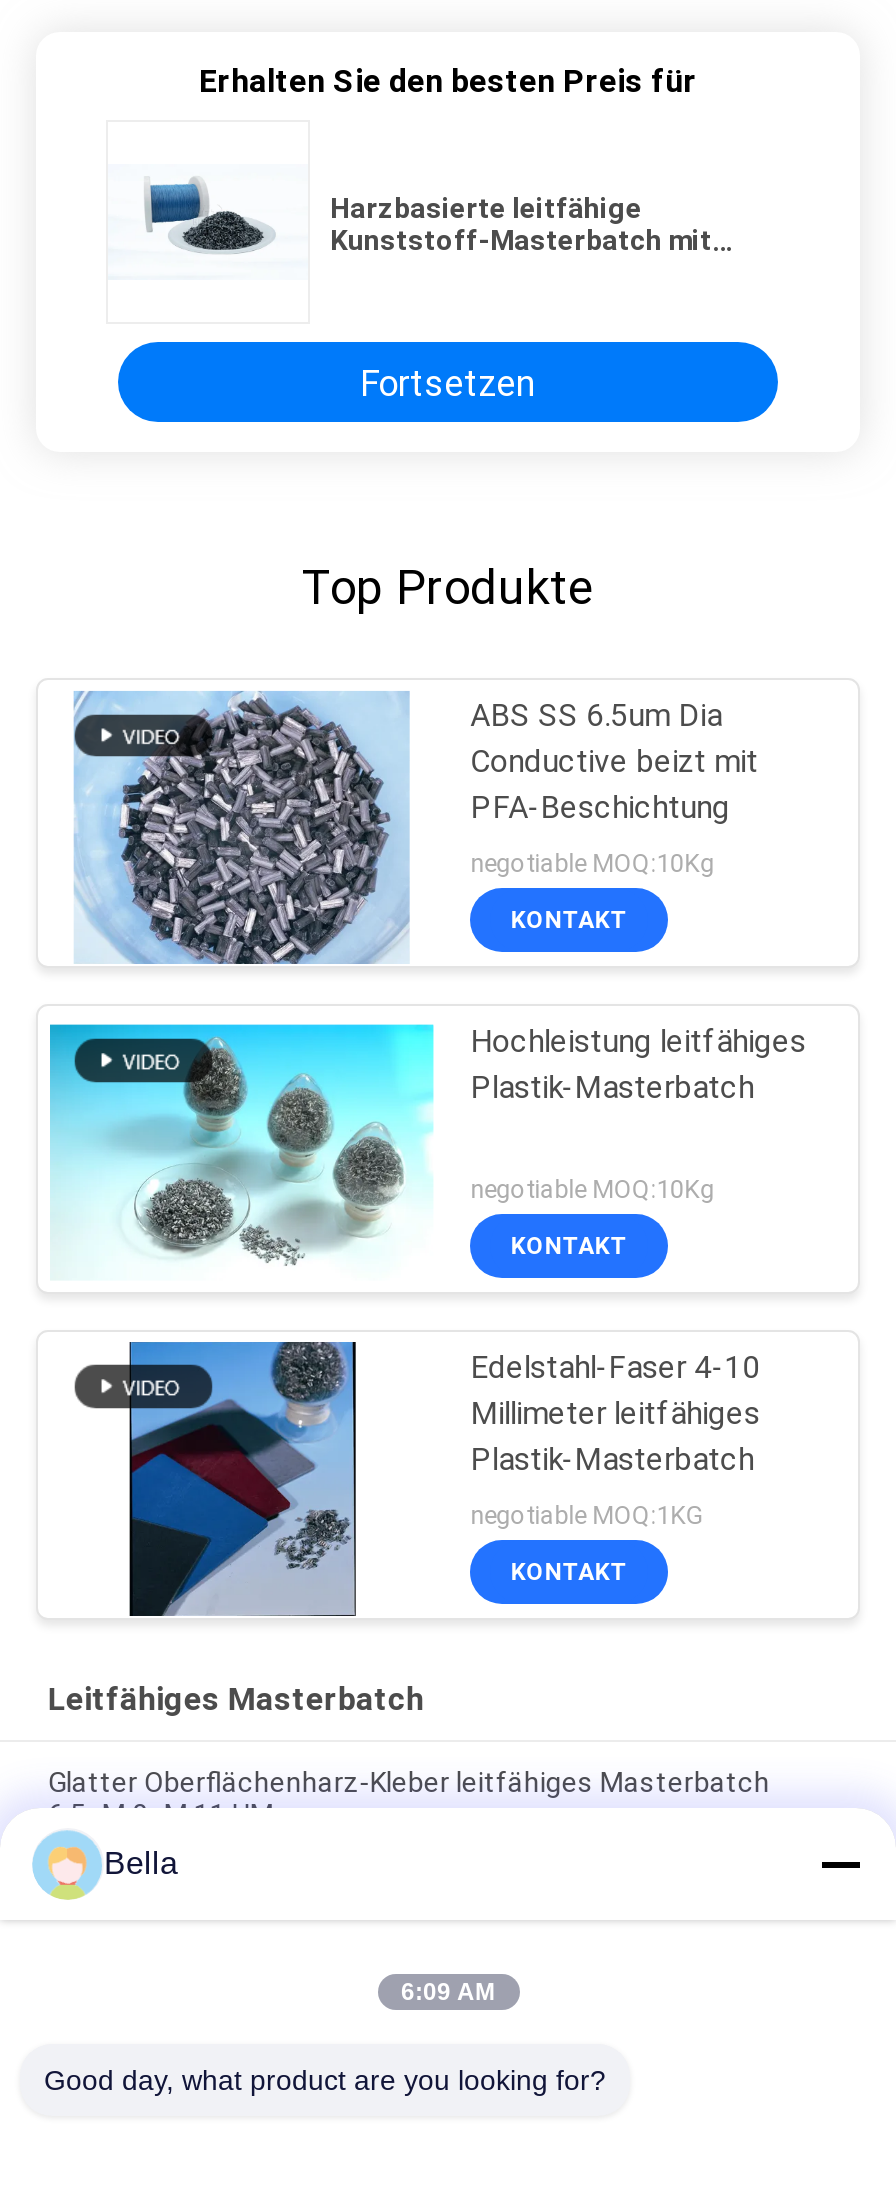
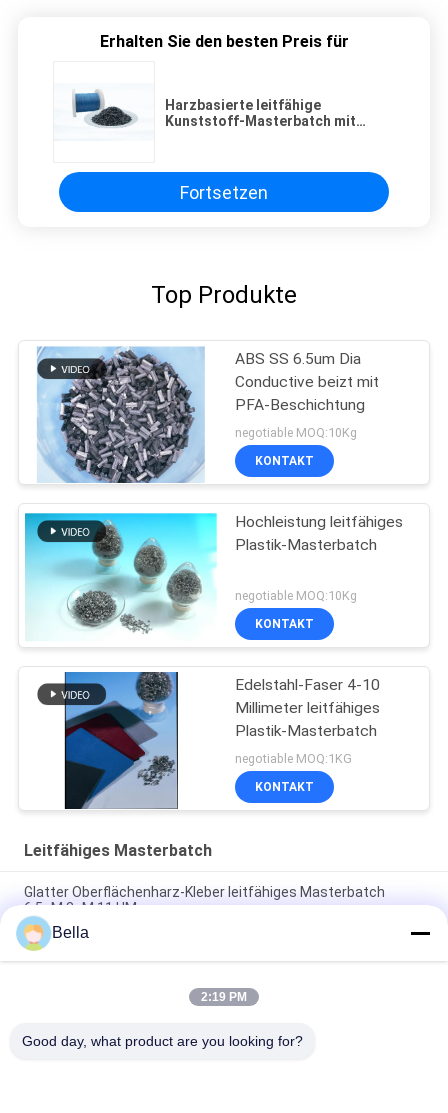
[401,1978,495,2006] 6:09 AM -> [201,990,247,1004] 2:19 PM

